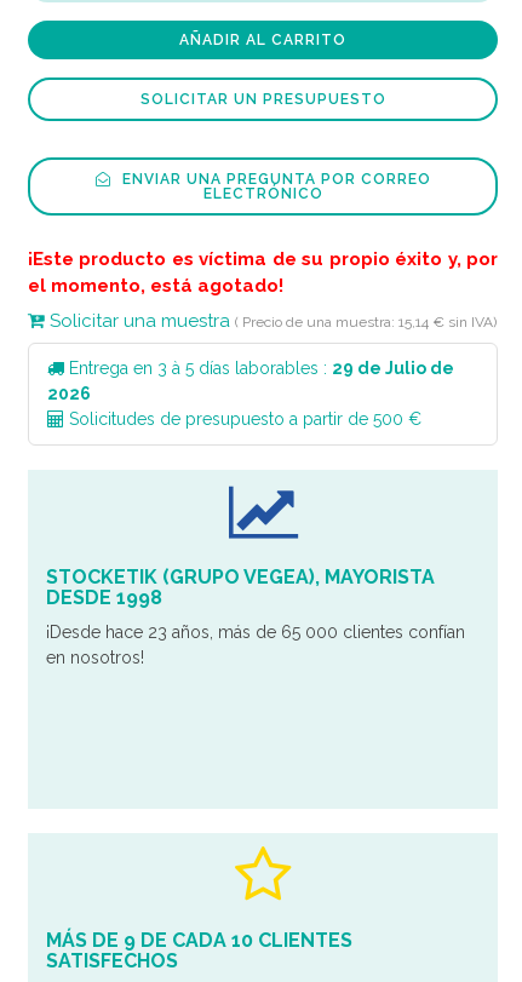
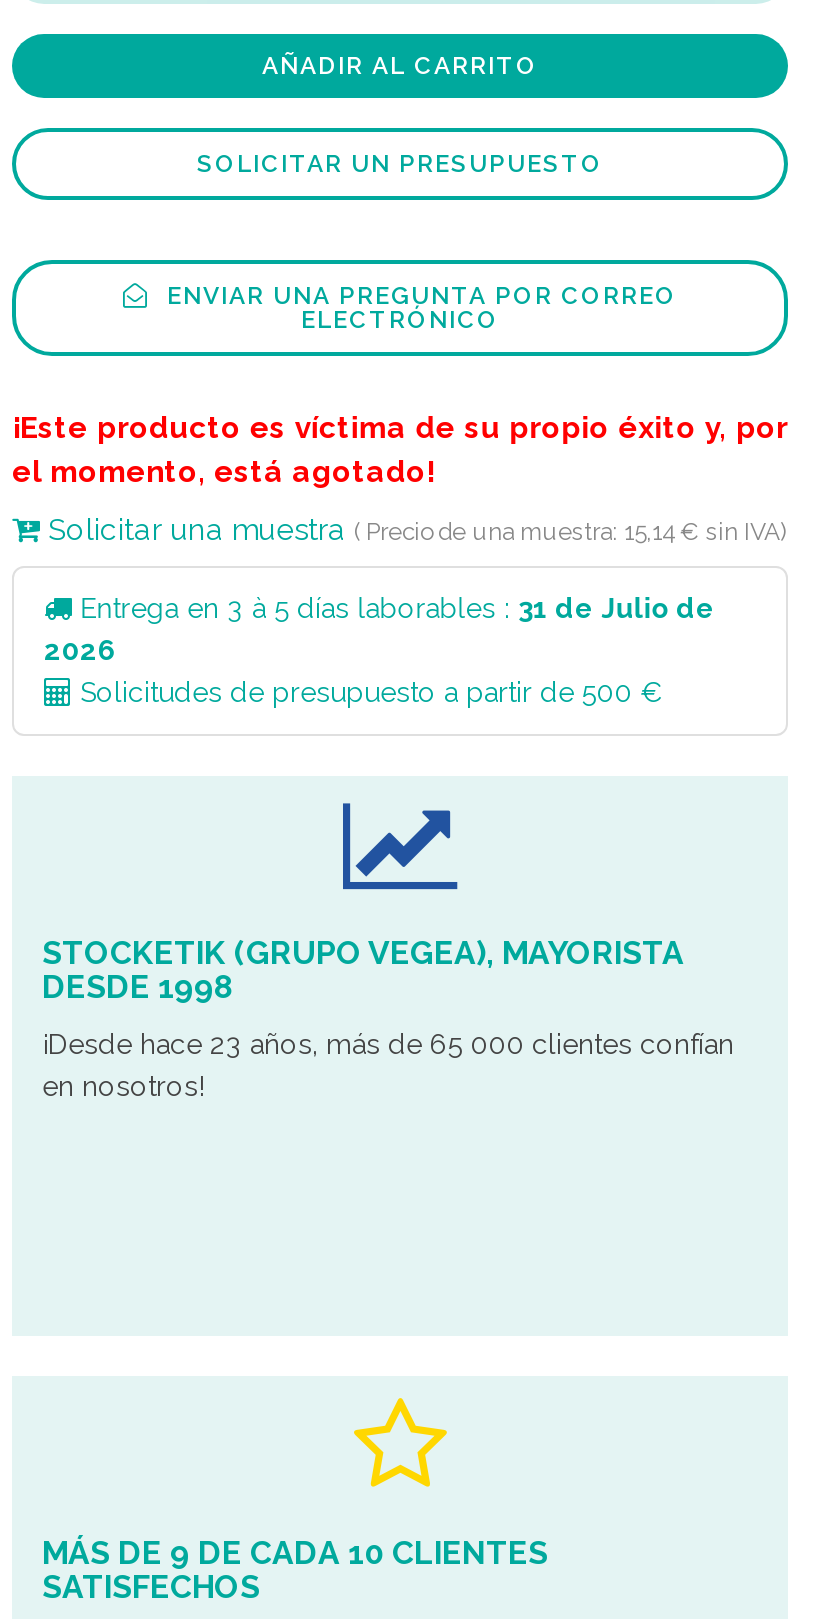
[64,358,454,378] Entrega en 3 à 5 días laborables : 29 de Julio de -> [72,592,716,624] Entrega en 3 à 5 días laborables : 31 de Julio de

